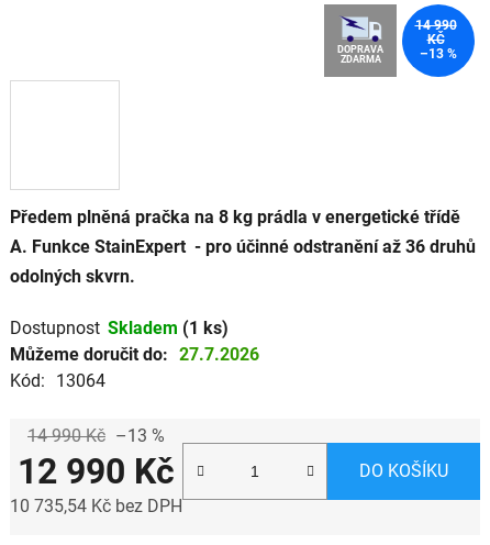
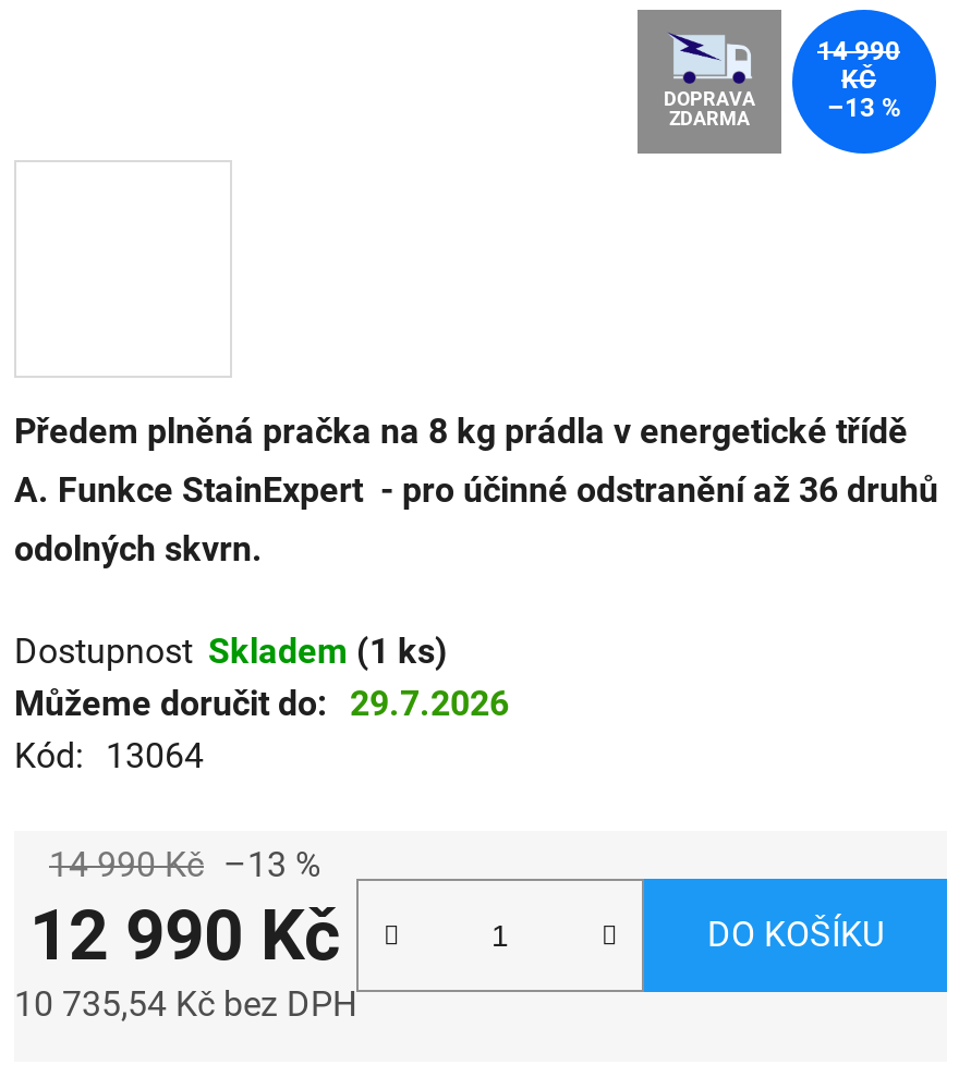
[10,344,259,365] Můžeme doručit do: 27.7.2026 -> [14,682,509,724] Můžeme doručit do: 29.7.2026

